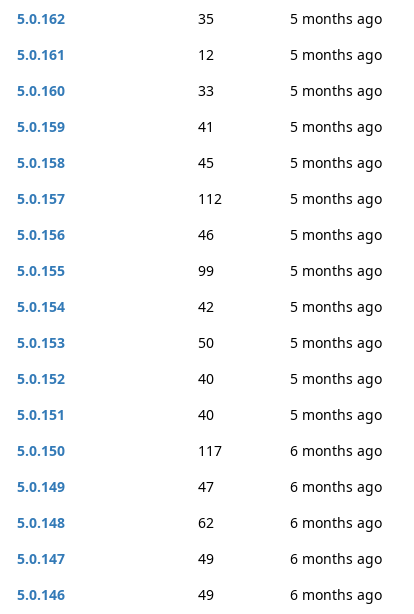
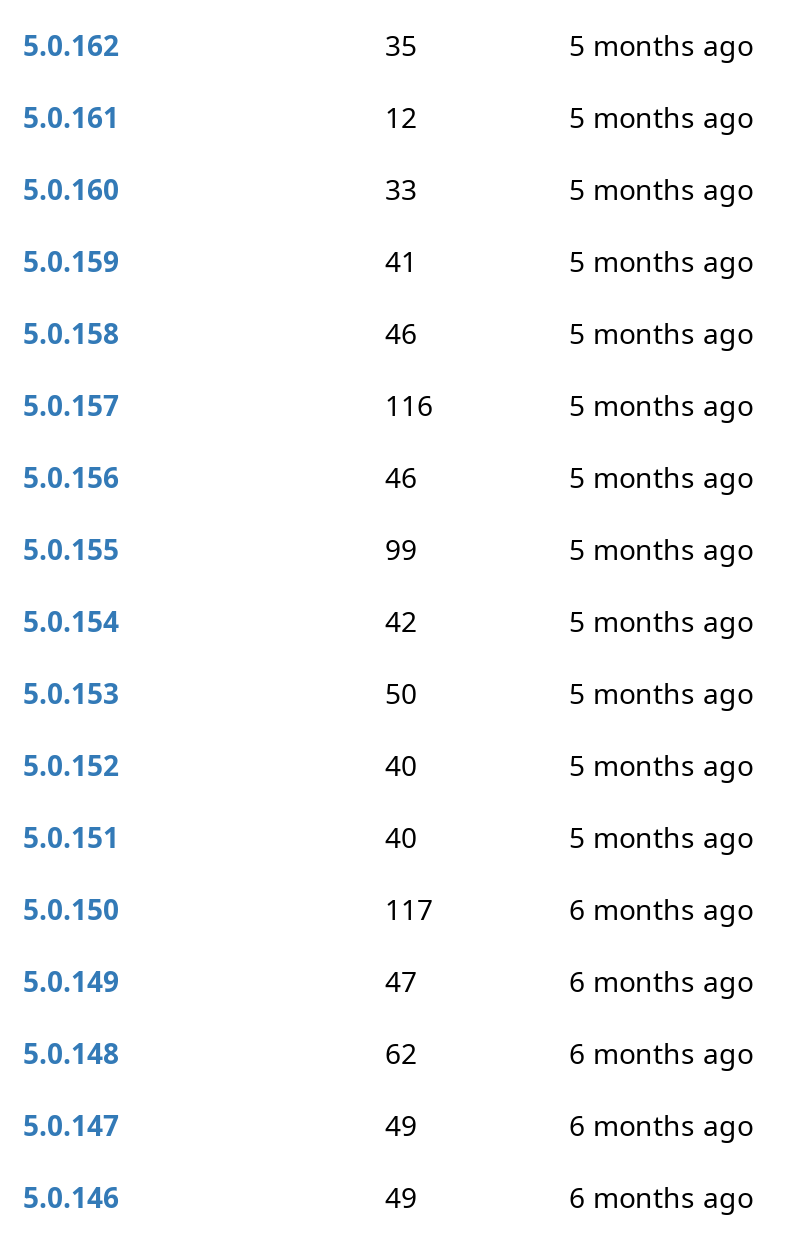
[198,153,214,172] 45 -> [385,314,417,352] 46
[198,189,222,208] 112 -> [385,386,433,424] 116

